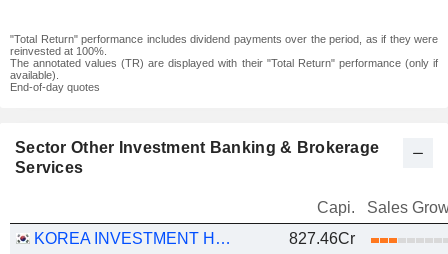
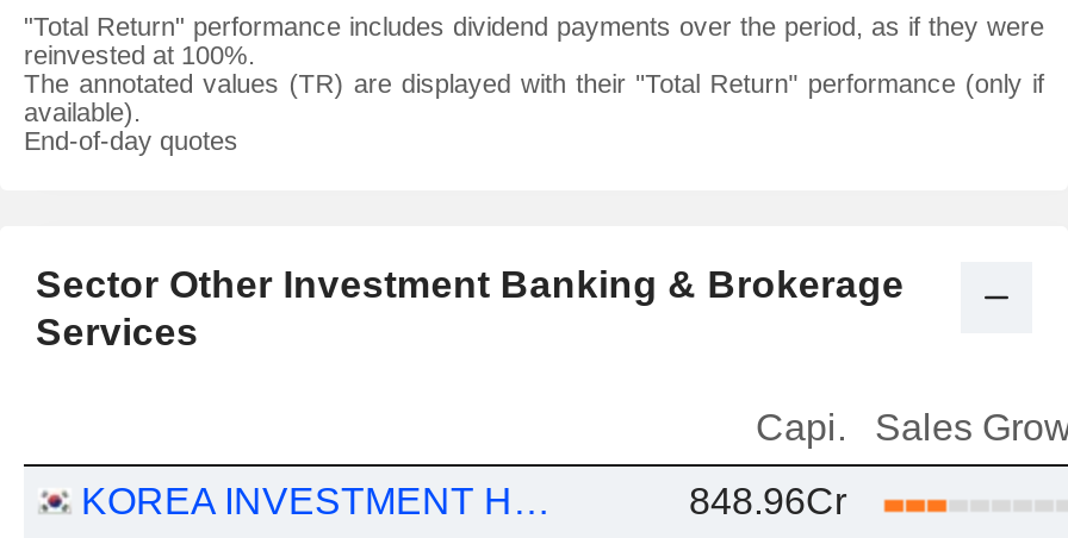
[289,230,355,247] 827.46Cr -> [689,481,846,521] 848.96Cr

